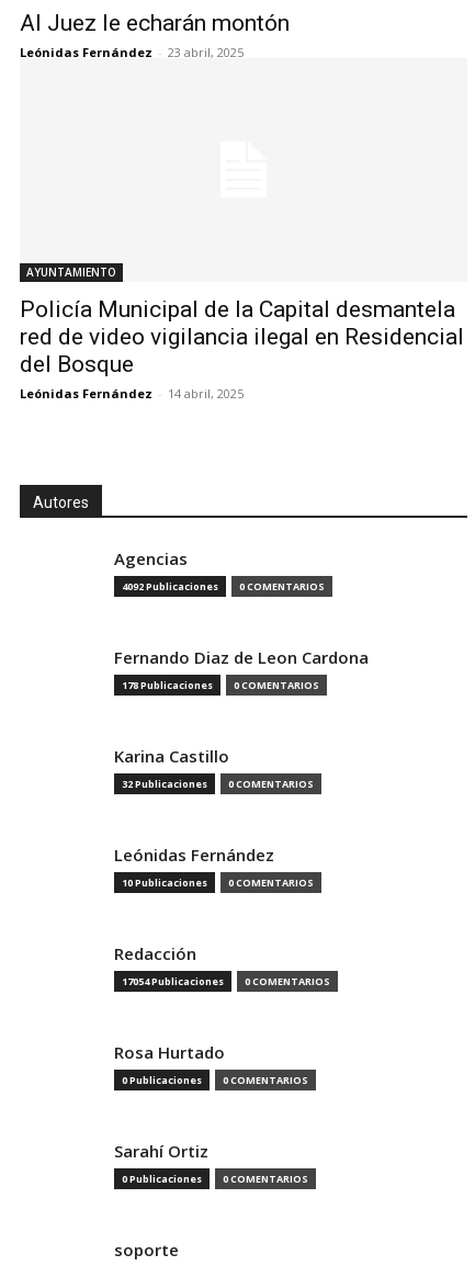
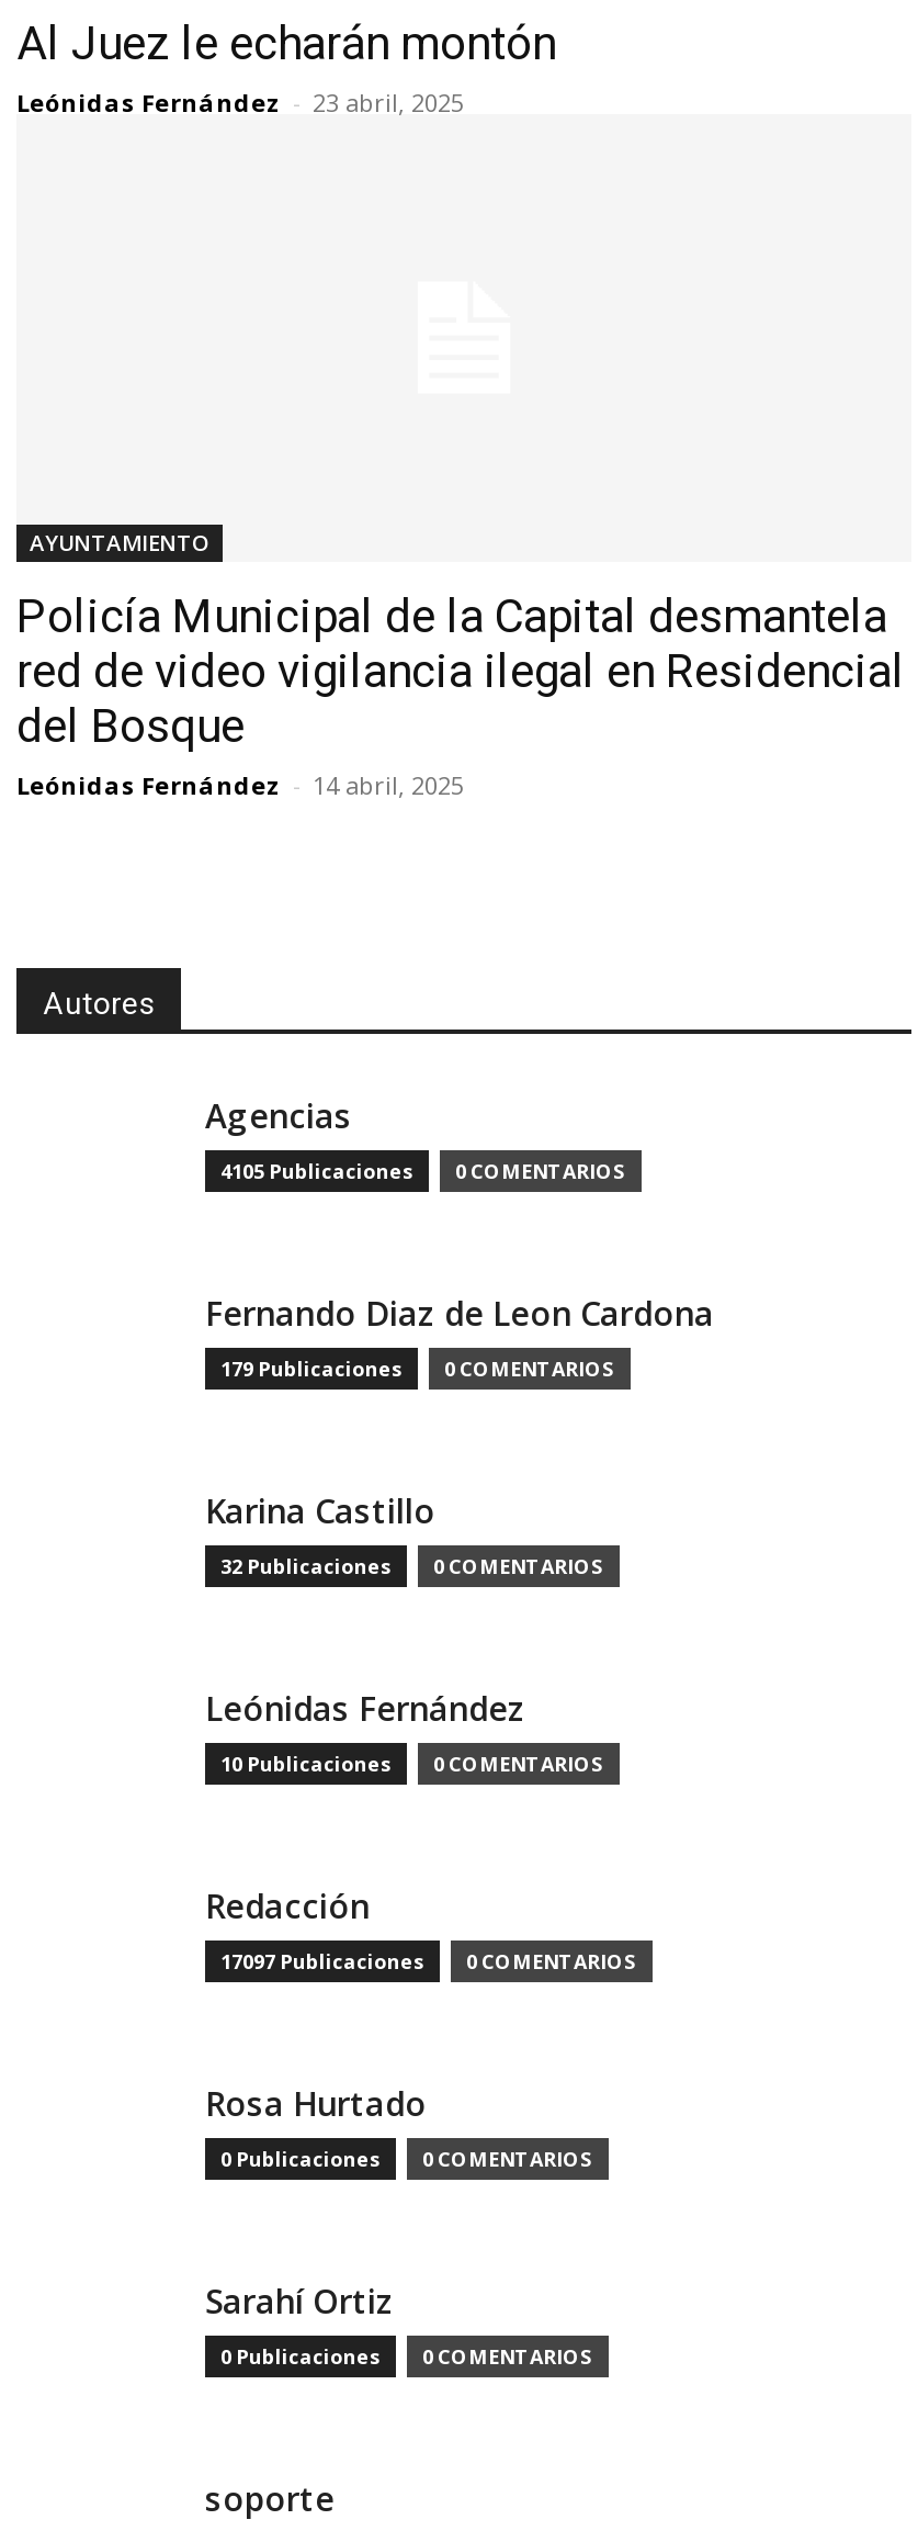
[122,579,218,594] 4092 Publicaciones -> [220,1157,413,1186] 4105 Publicaciones
[122,678,213,692] 178 Publicaciones -> [220,1355,403,1383] 179 Publicaciones
[122,974,224,989] 17054 Publicaciones -> [220,1948,424,1976] 17097 Publicaciones

